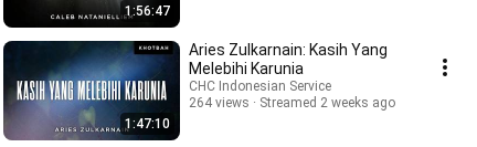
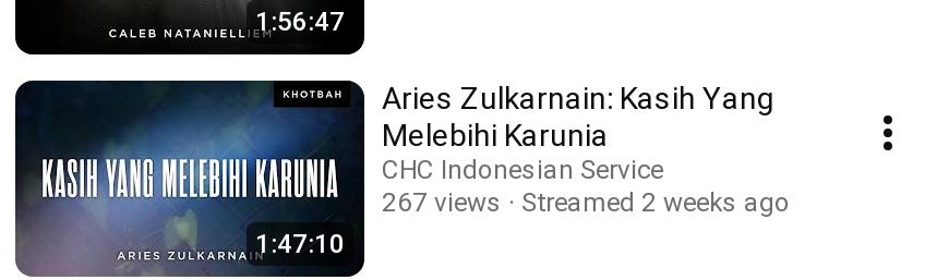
[189,95,395,111] 264 views Streamed 2 weeks ago -> [382,187,790,218] 267 views Streamed 2 weeks ago

